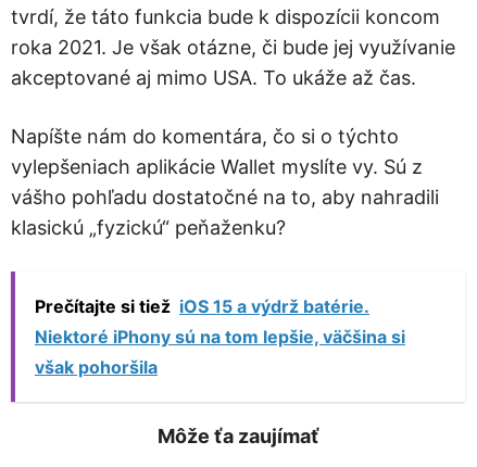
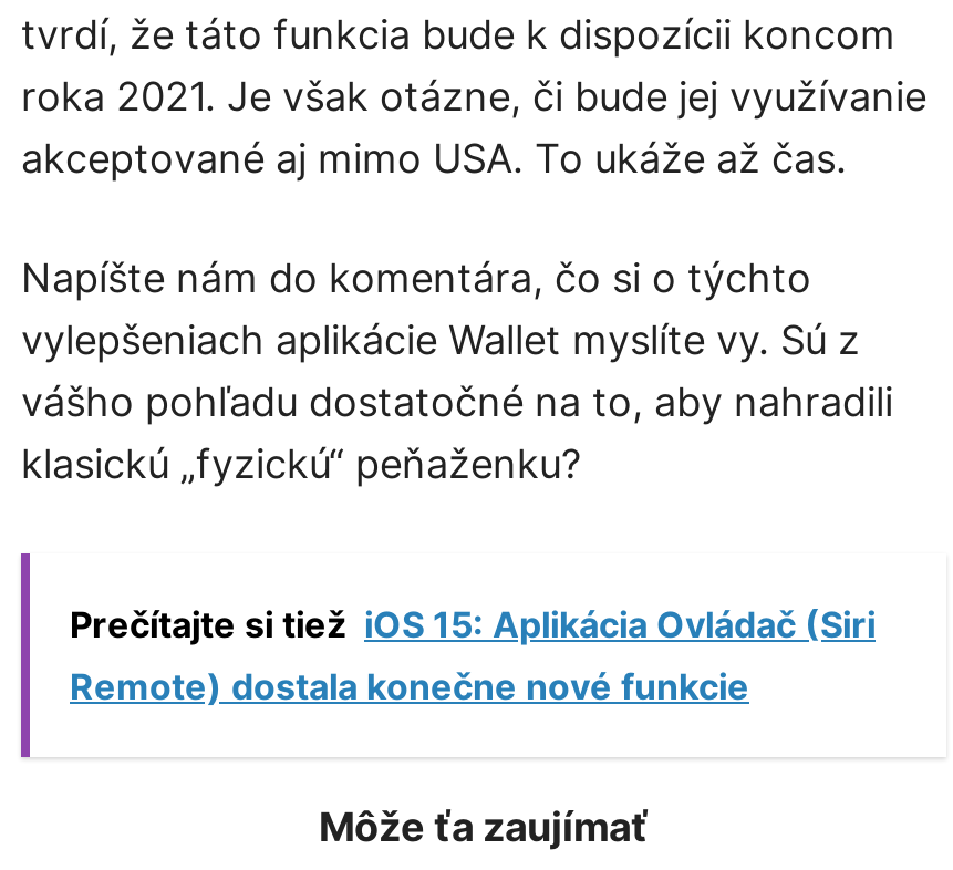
[35,295,405,378] Prečítajte si tiež iOS 15 a výdrž batérie. | Niektoré iPhony sú na tom lepšie, väčšina si | však pohoršila -> [70,601,876,708] Prečítajte si tiež iOS 15: Aplikácia Ovládač (Siri | Remote) dostala konečne nové funkcie

